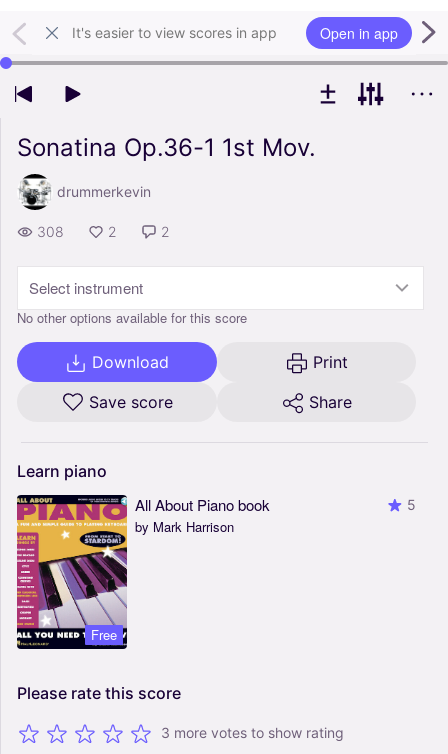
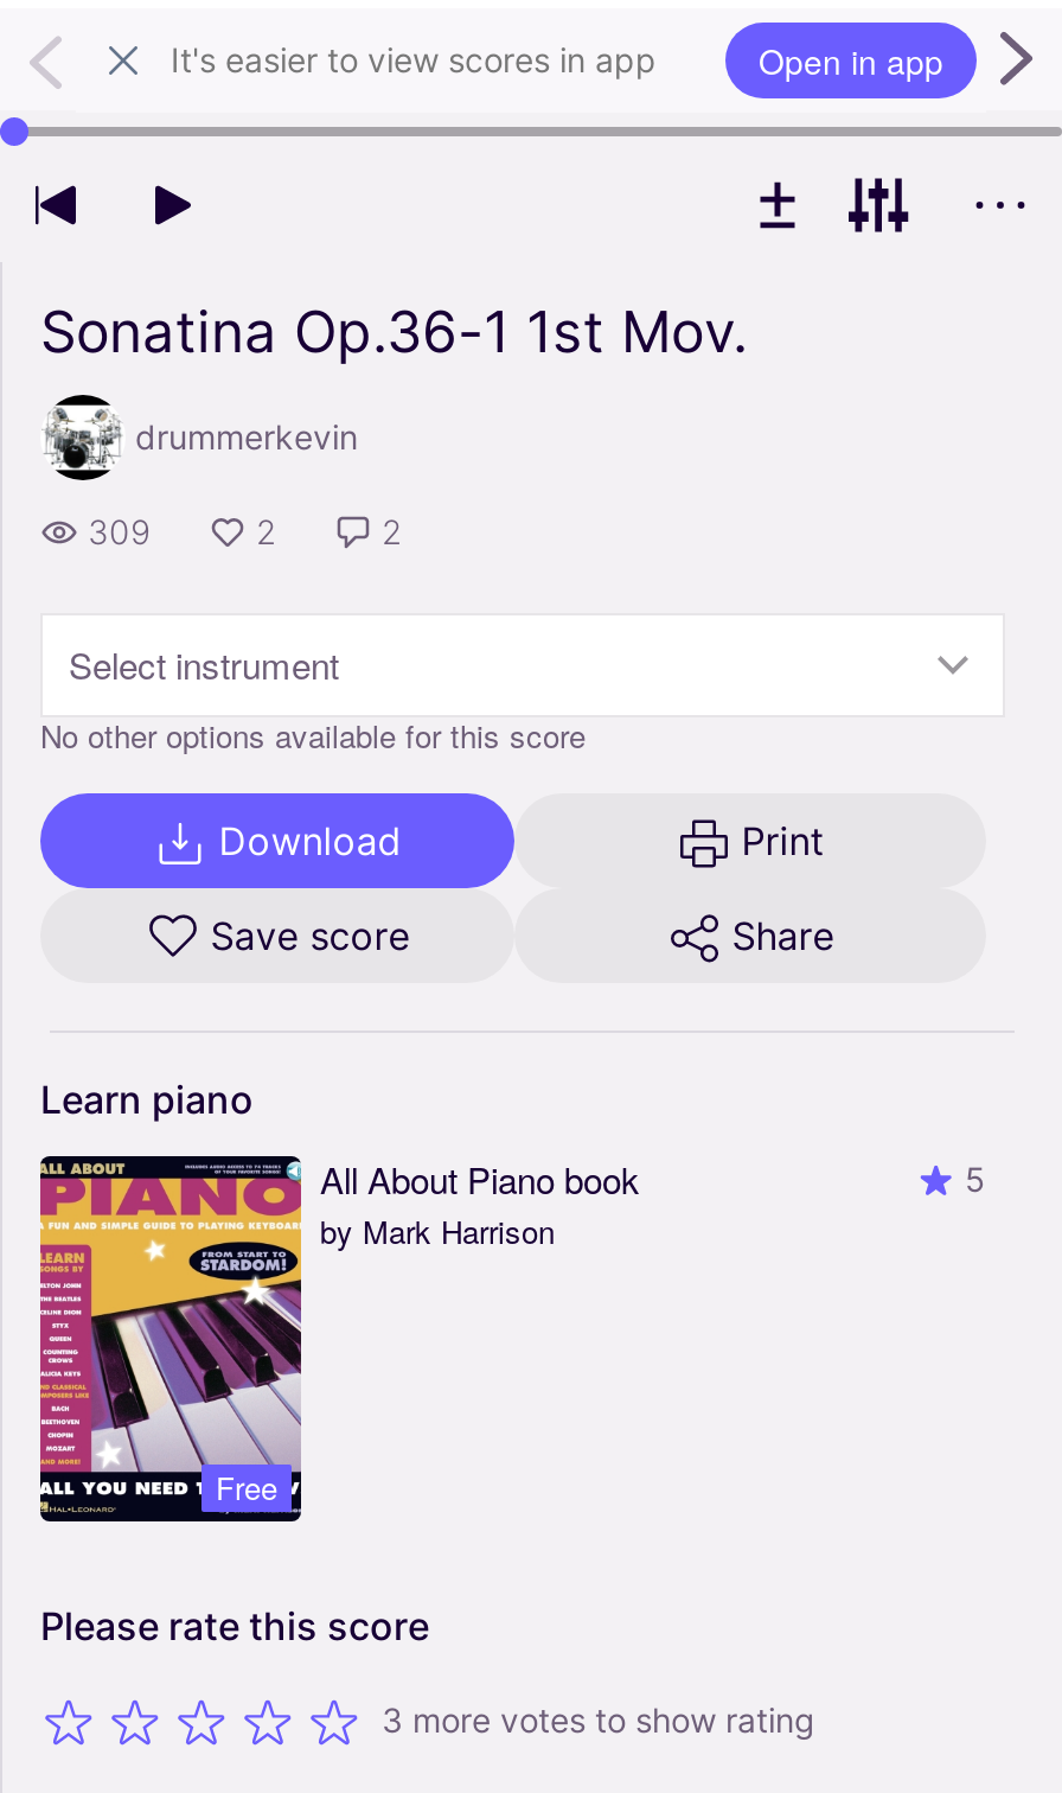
[37,223,64,240] 308 -> [88,511,152,551] 309

